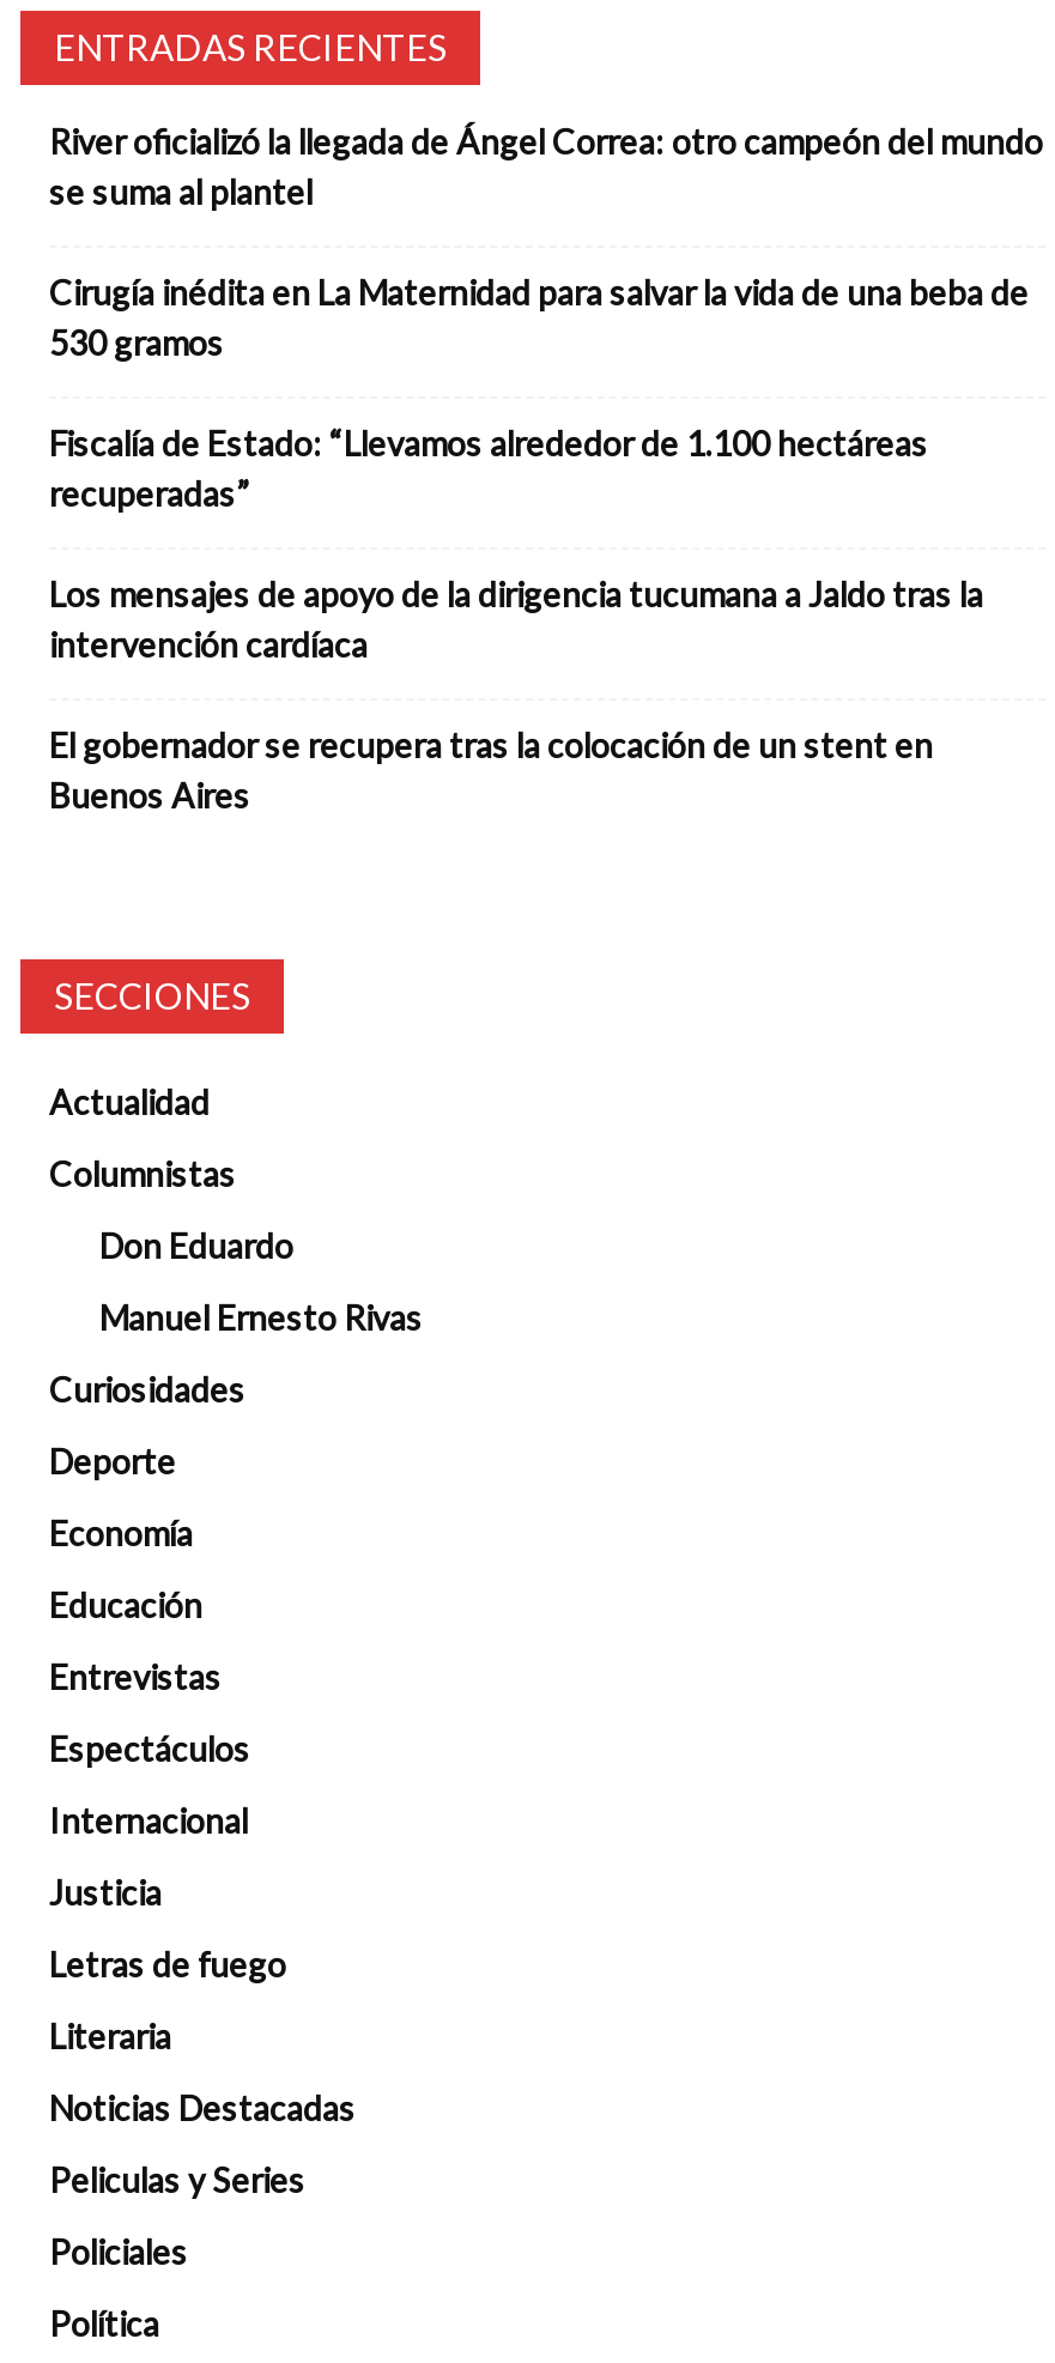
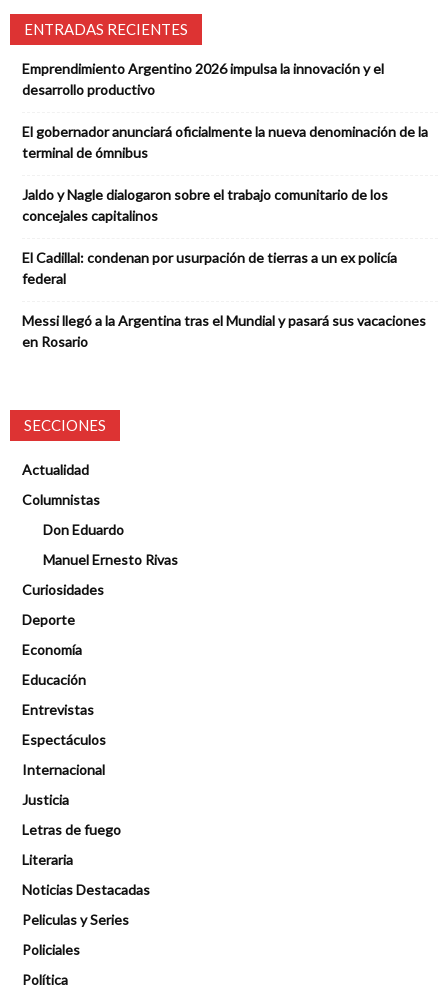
[49,122,1043,213] River oficializó la llegada de Ángel Correa: otro campeón del mundo | se suma al plantel -> [22,60,384,98] Emprendimiento Argentino 2026 impulsa la innovación y el | desarrollo productivo
[49,273,1029,364] Cirugía inédita en La Maternidad para salvar la vida de una beba de | 530 gramos -> [22,123,428,161] El gobernador anunciará oficialmente la nueva denominación de la | terminal de ómnibus
[49,423,928,515] Fiscalía de Estado: “Llevamos alrededor de 1.100 hectáreas | recuperadas” -> [22,186,388,224] Jaldo y Nagle dialogaron sobre el trabajo comunitario de los | concejales capitalinos
[49,574,983,665] Los mensajes de apoyo de la dirigencia tucumana a Jaldo tras la | intervención cardíaca -> [22,249,397,287] El Cadillal: condenan por usurpación de tierras a un ex policía | federal
[49,725,933,816] El gobernador se recupera tras la colocación de un stent en | Buenos Aires -> [22,312,426,350] Messi llegó a la Argentina tras el Mundial y pasará sus vacaciones | en Rosario

